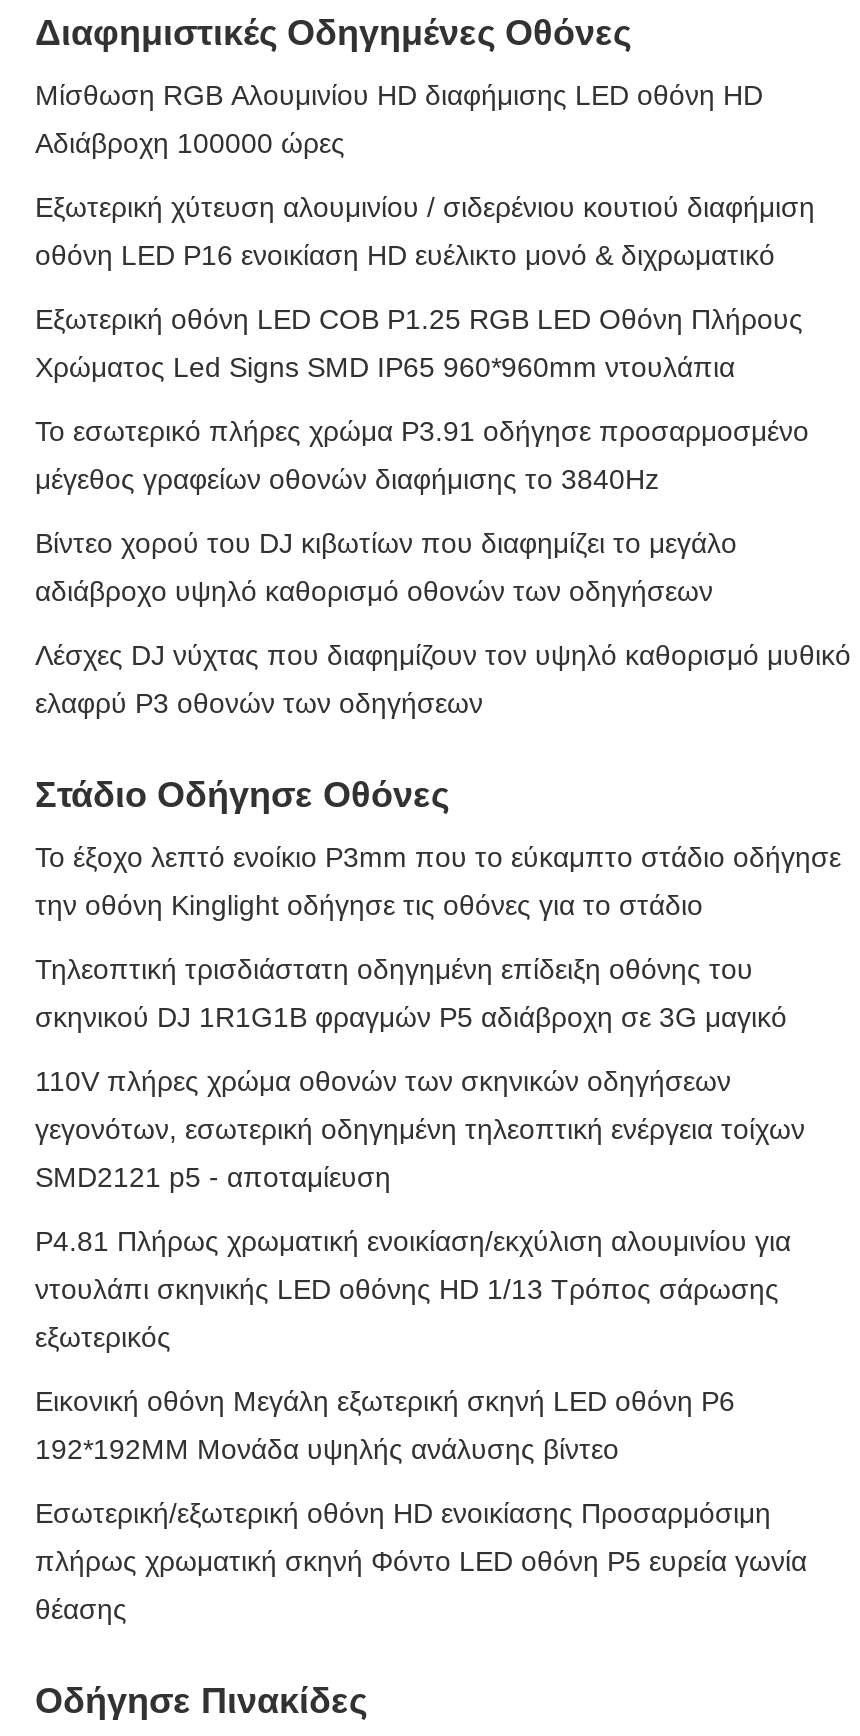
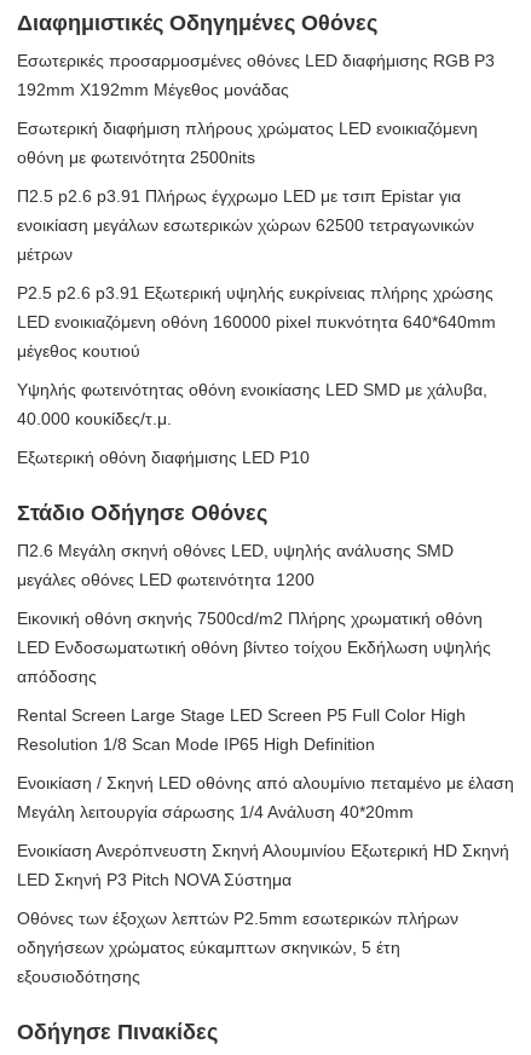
[35,79,851,719] Μίσθωση RGB Αλουμινίου HD διαφήμισης LED οθόνη HD | Αδιάβροχη 100000 ώρες | Εξωτερική χύτευση αλουμινίου / σιδερένιου κουτιού διαφήμιση | οθόνη LED P16 ενοικίαση HD ευέλικτο μονό & διχρωματικό | Εξωτερική οθόνη LED COB P1.25 RGB LED Οθόνη Πλήρους | Χρώματος Led Signs SMD IP65 960*960mm ντουλάπια | Το εσωτερικό πλήρες χρώμα P3.91 οδήγησε προσαρμοσμένο | μέγεθος γραφείων οθονών διαφήμισης το 3840Hz | Βίντεο χορού του DJ κιβωτίων που διαφημίζει το μεγάλο | αδιάβροχο υψηλό καθορισμό οθονών των οδηγήσεων | Λέσχες DJ νύχτας που διαφημίζουν τον υψηλό καθορισμό μυθικό | ελαφρύ P3 οθονών των οδηγήσεων -> [17,51,496,467] Εσωτερικές προσαρμοσμένες οθόνες LED διαφήμισης RGB P3 | 192mm X192mm Μέγεθος μονάδας | Εσωτερική διαφήμιση πλήρους χρώματος LED ενοικιαζόμενη | οθόνη με φωτεινότητα 2500nits | Π2.5 p2.6 p3.91 Πλήρως έγχρωμο LED με τσιπ Epistar για | ενοικίαση μεγάλων εσωτερικών χώρων 62500 τετραγωνικών | μέτρων | P2.5 p2.6 p3.91 Εξωτερική υψηλής ευκρίνειας πλήρης χρώσης | LED ενοικιαζόμενη οθόνη 160000 pixel πυκνότητα 640*640mm | μέγεθος κουτιού | Υψηλής φωτεινότητας οθόνη ενοικίασης LED SMD με χάλυβα, | 40.000 κουκίδες/τ.μ. | Εξωτερική οθόνη διαφήμισης LED P10
moved [35,775,449,815] -> [17,501,267,525]: Στάδιο Οδήγησε Οθόνες
[35,841,841,1625] Το έξοχο λεπτό ενοίκιο P3mm που το εύκαμπτο στάδιο οδήγησε | την οθόνη Kinglight οδήγησε τις οθόνες για το στάδιο | Τηλεοπτική τρισδιάστατη οδηγημένη επίδειξη οθόνης του | σκηνικού DJ 1R1G1B φραγμών P5 αδιάβροχη σε 3G μαγικό | 110V πλήρες χρώμα οθονών των σκηνικών οδηγήσεων | γεγονότων, εσωτερική οδηγημένη τηλεοπτική ενέργεια τοίχων | SMD2121 p5 - αποταμίευση | P4.81 Πλήρως χρωματική ενοικίαση/εκχύλιση αλουμινίου για | ντουλάπι σκηνικής LED οθόνης HD 1/13 Τρόπος σάρωσης | εξωτερικός | Εικονική οθόνη Μεγάλη εξωτερική σκηνή LED οθόνη P6 | 192*192MM Μονάδα υψηλής ανάλυσης βίντεο | Εσωτερική/εξωτερική οθόνη HD ενοικίασης Προσαρμόσιμη | πλήρως χρωματική σκηνή Φόντο LED οθόνη P5 ευρεία γωνία | θέασης -> [17,541,514,986] Π2.6 Μεγάλη σκηνή οθόνες LED, υψηλής ανάλυσης SMD | μεγάλες οθόνες LED φωτεινότητα 1200 | Εικονική οθόνη σκηνής 7500cd/m2 Πλήρης χρωματική οθόνη | LED Ενδοσωματωτική οθόνη βίντεο τοίχου Εκδήλωση υψηλής | απόδοσης | Rental Screen Large Stage LED Screen P5 Full Color High | Resolution 1/8 Scan Mode IP65 High Definition | Ενοικίαση / Σκηνή LED οθόνης από αλουμίνιο πεταμένο με έλαση | Μεγάλη λειτουργία σάρωσης 1/4 Ανάλυση 40*20mm | Ενοικίαση Ανερόπνευστη Σκηνή Αλουμινίου Εξωτερική HD Σκηνή | LED Σκηνή P3 Pitch NOVA Σύστημα | Οθόνες των έξοχων λεπτών P2.5mm εσωτερικών πλήρων | οδηγήσεων χρώματος εύκαμπτων σκηνικών, 5 έτη | εξουσιοδότησης

